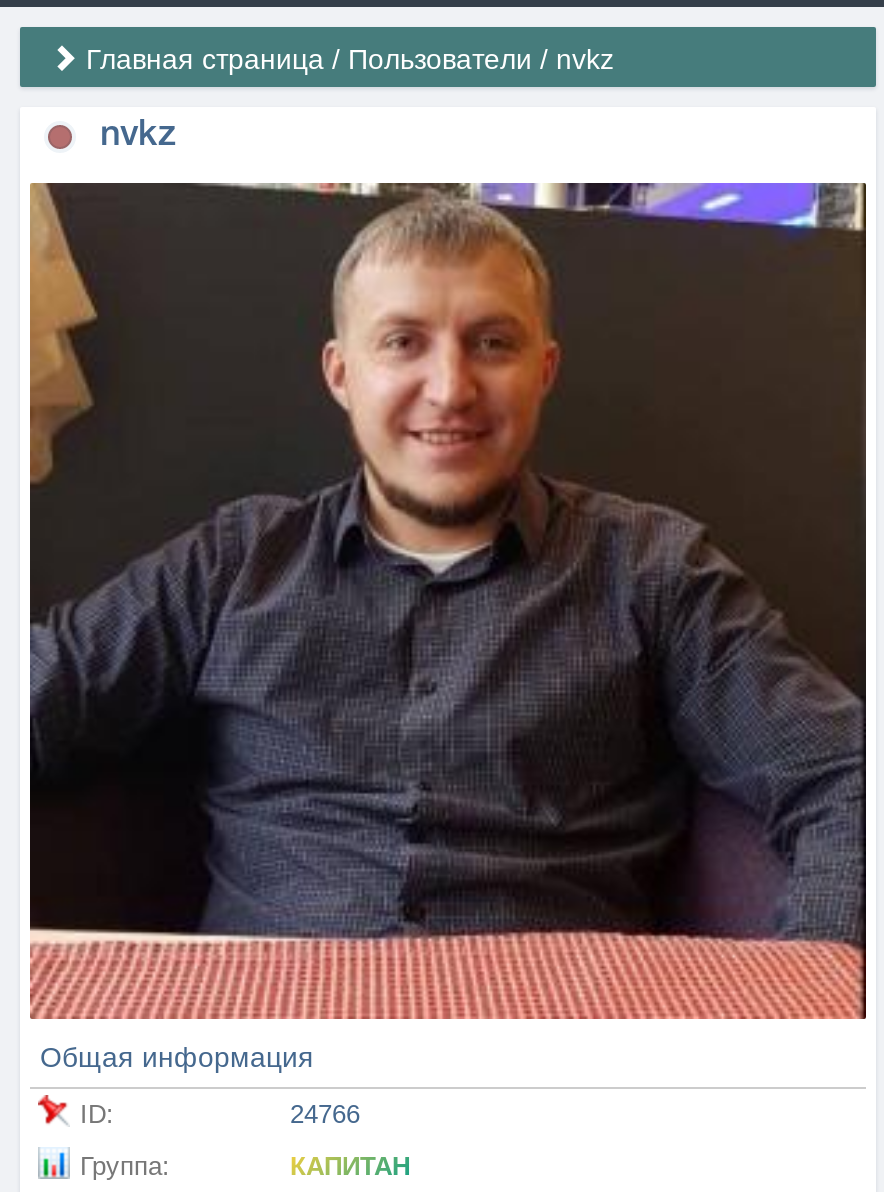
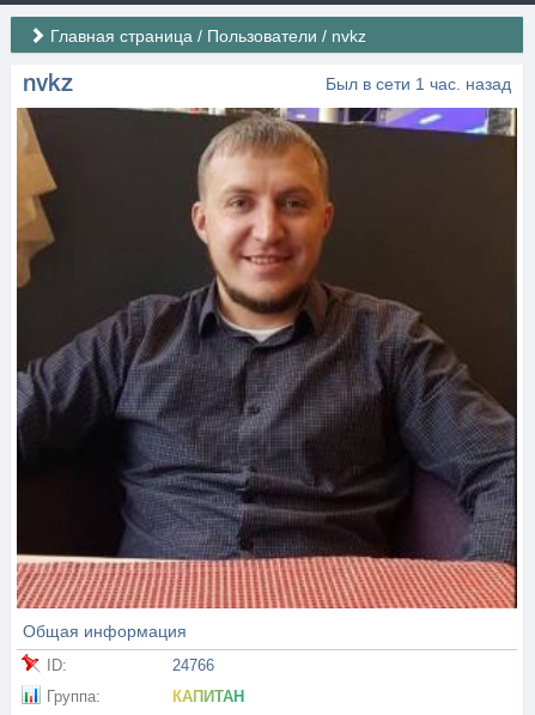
none -> [326,74,511,93] Был в сети 1 час. назад

